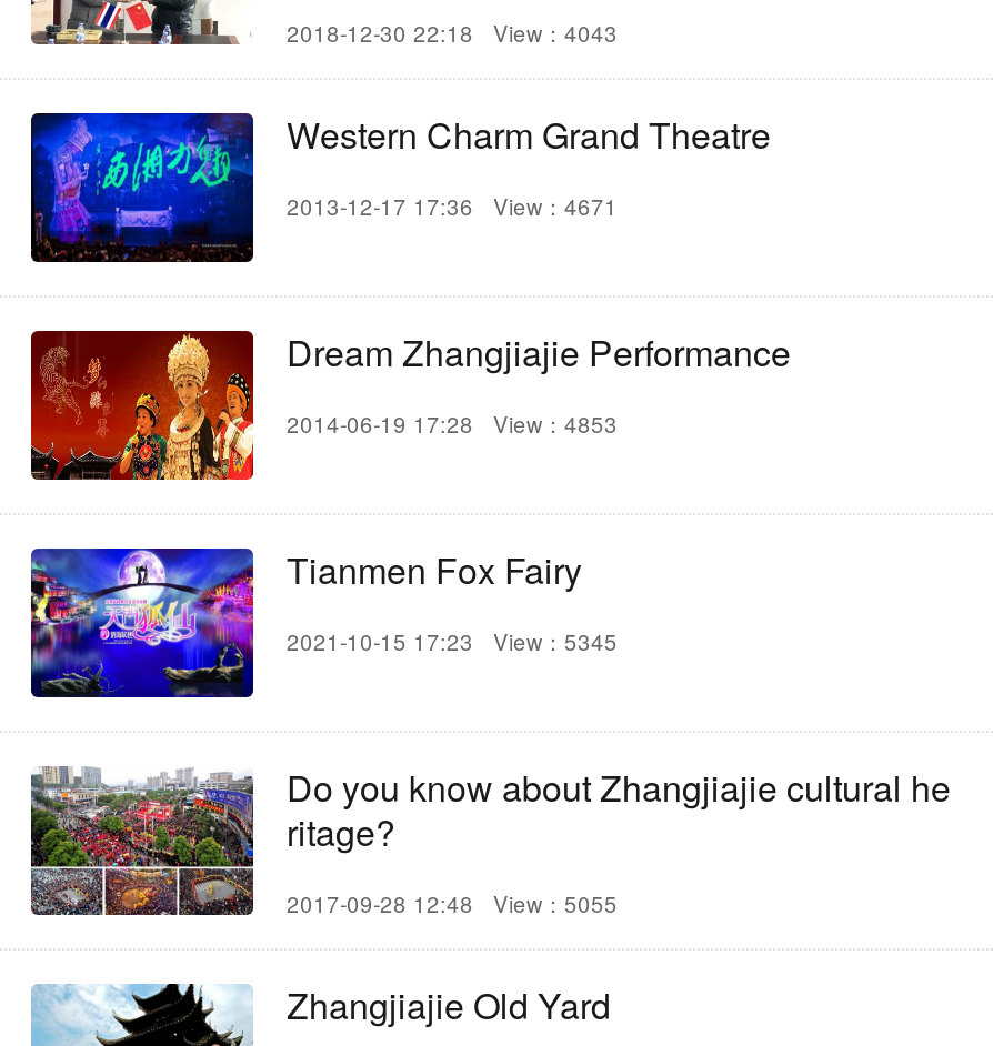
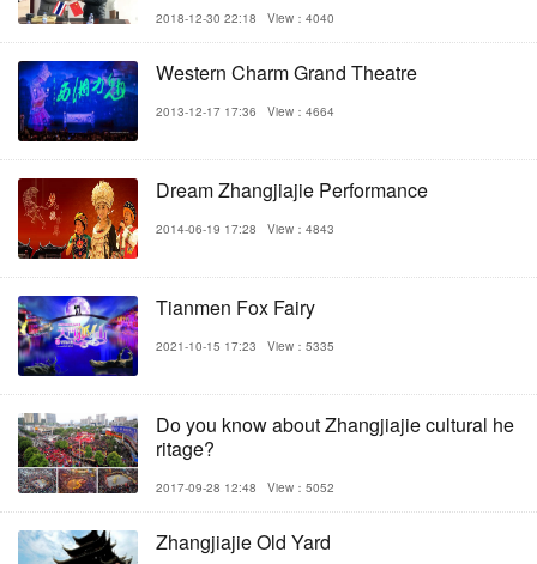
[287,17,618,48] 2018-12-30 22:18 View：4043 -> [156,9,334,26] 2018-12-30 22:18 View：4040
[287,190,618,221] 2013-12-17 17:36 View：4671 -> [156,103,334,119] 2013-12-17 17:36 View：4664
[287,408,618,439] 2014-06-19 17:28 View：4853 -> [156,220,334,237] 2014-06-19 17:28 View：4843
[287,625,618,656] 2021-10-15 17:23 View：5345 -> [156,337,334,354] 2021-10-15 17:23 View：5335
[287,887,618,919] 2017-09-28 12:48 View：5055 -> [156,479,334,495] 2017-09-28 12:48 View：5052

